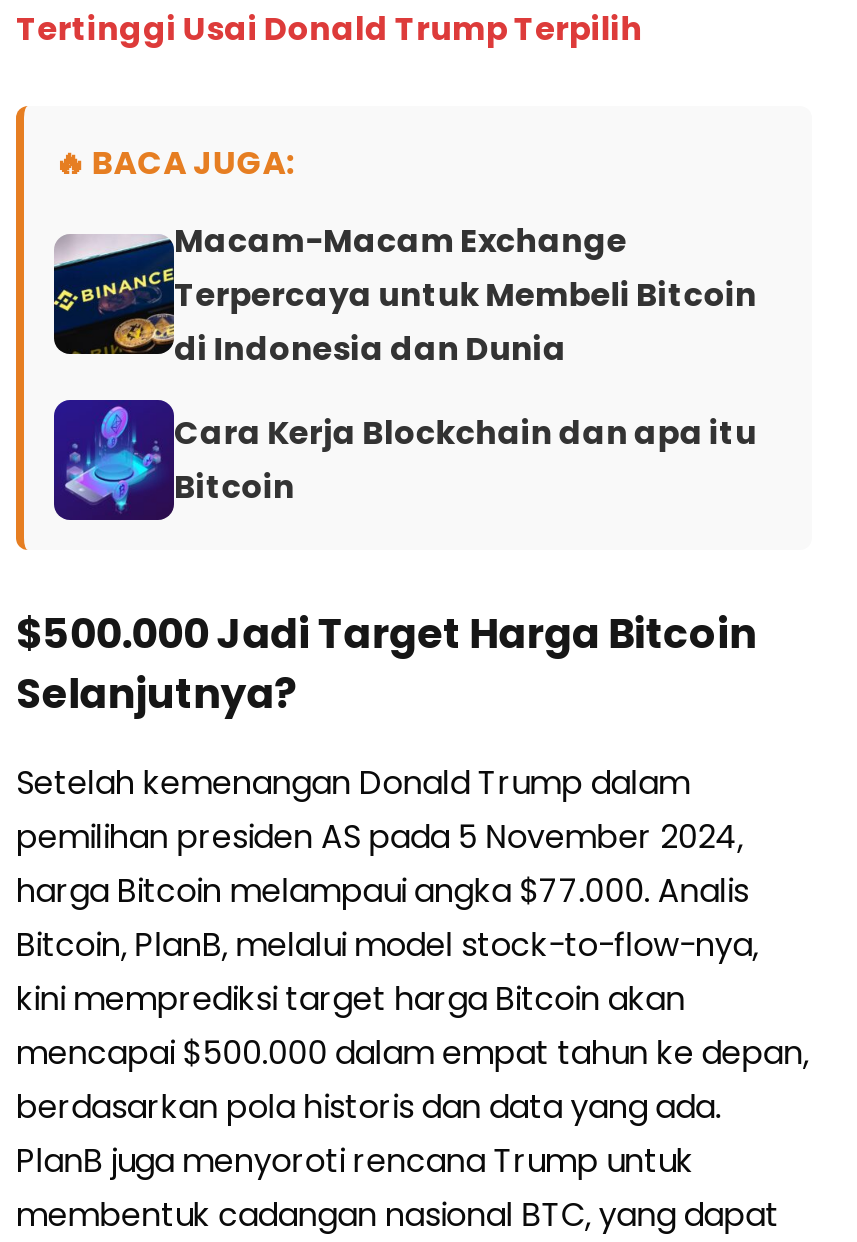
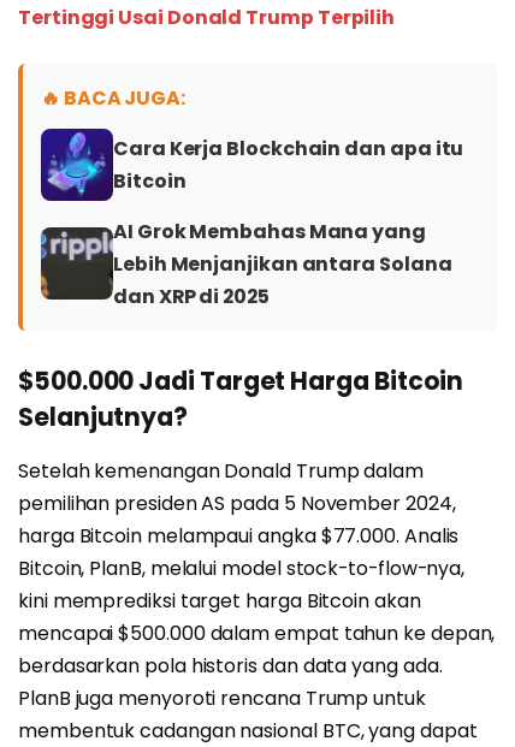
[52,218,757,372] [image] | Macam-Macam Exchange | Terpercaya untuk Membeli Bitcoin | di Indonesia dan Dunia -> none
moved [54,404,757,518] -> [41,131,464,200]: [image] | Cara Kerja Blockchain dan apa itu | Bitcoin
none -> [40,217,452,310] [image] | AI Grok Membahas Mana yang | Lebih Menjanjikan antara Solana | dan XRP di 2025

